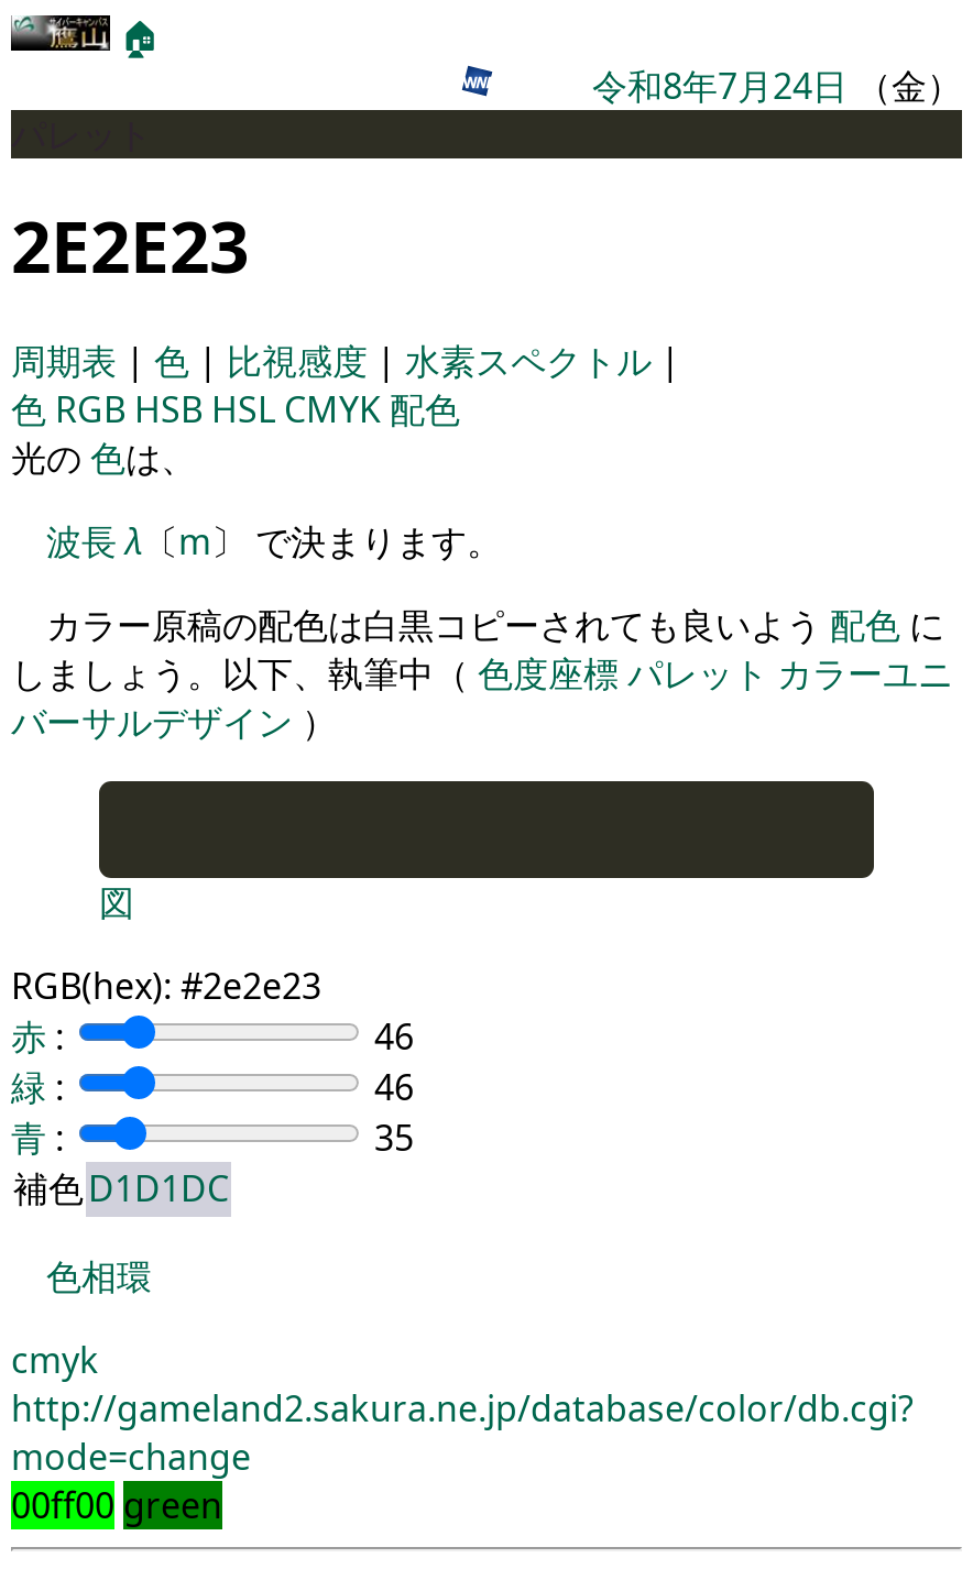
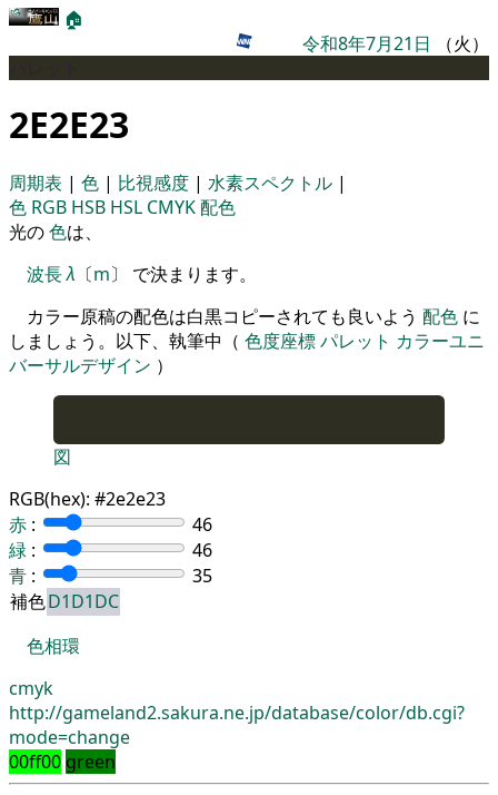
[592,62,962,110] 令和8年7月24日（金） -> [302,31,489,56] 令和8年7月21日（火）

